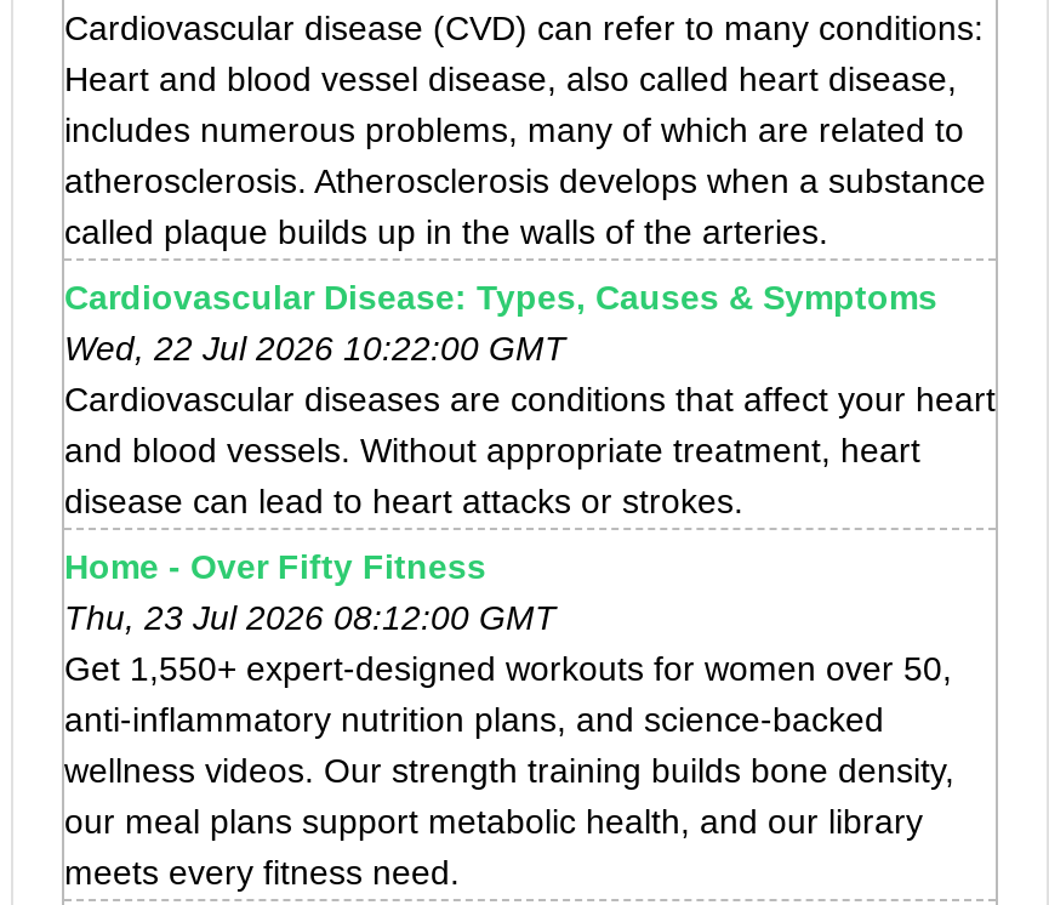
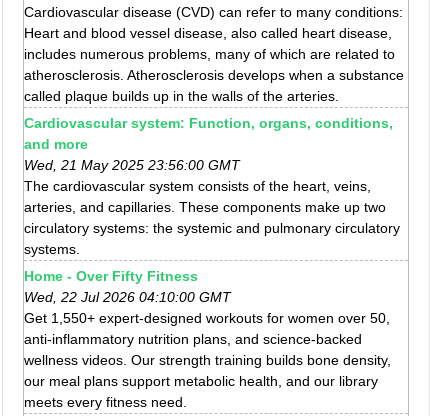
[64,279,996,521] Cardiovascular Disease: Types, Causes & Symptoms | Wed, 22 Jul 2026 10:22:00 GMT | Cardiovascular diseases are conditions that affect your heart | and blood vessels. Without appropriate treatment, heart | disease can lead to heart attacks or strokes. -> [24,115,400,257] Cardiovascular system: Function, organs, conditions, | and more | Wed, 21 May 2025 23:56:00 GMT | The cardiovascular system consists of the heart, veins, | arteries, and capillaries. These components make up two | circulatory systems: the systemic and pulmonary circulatory | systems.
[64,599,557,638] Thu, 23 Jul 2026 08:12:00 GMT -> [24,289,231,305] Wed, 22 Jul 2026 04:10:00 GMT

